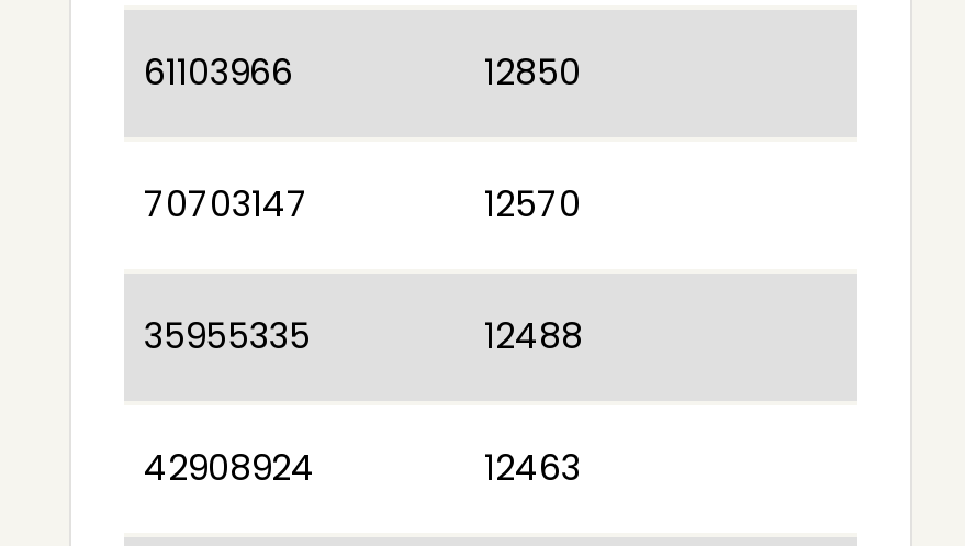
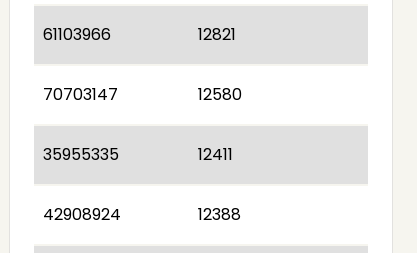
[484,47,581,98] 12850 -> [198,23,236,46] 12821
[484,179,581,230] 12570 -> [198,83,242,106] 12580
[484,311,583,361] 12488 -> [198,143,233,166] 12411
[484,443,581,493] 12463 -> [198,203,241,226] 12388

